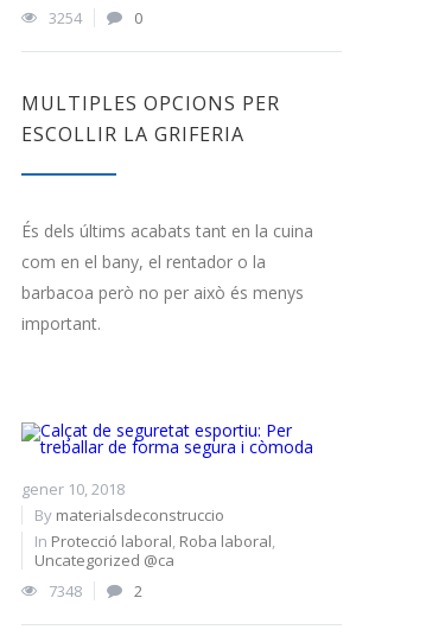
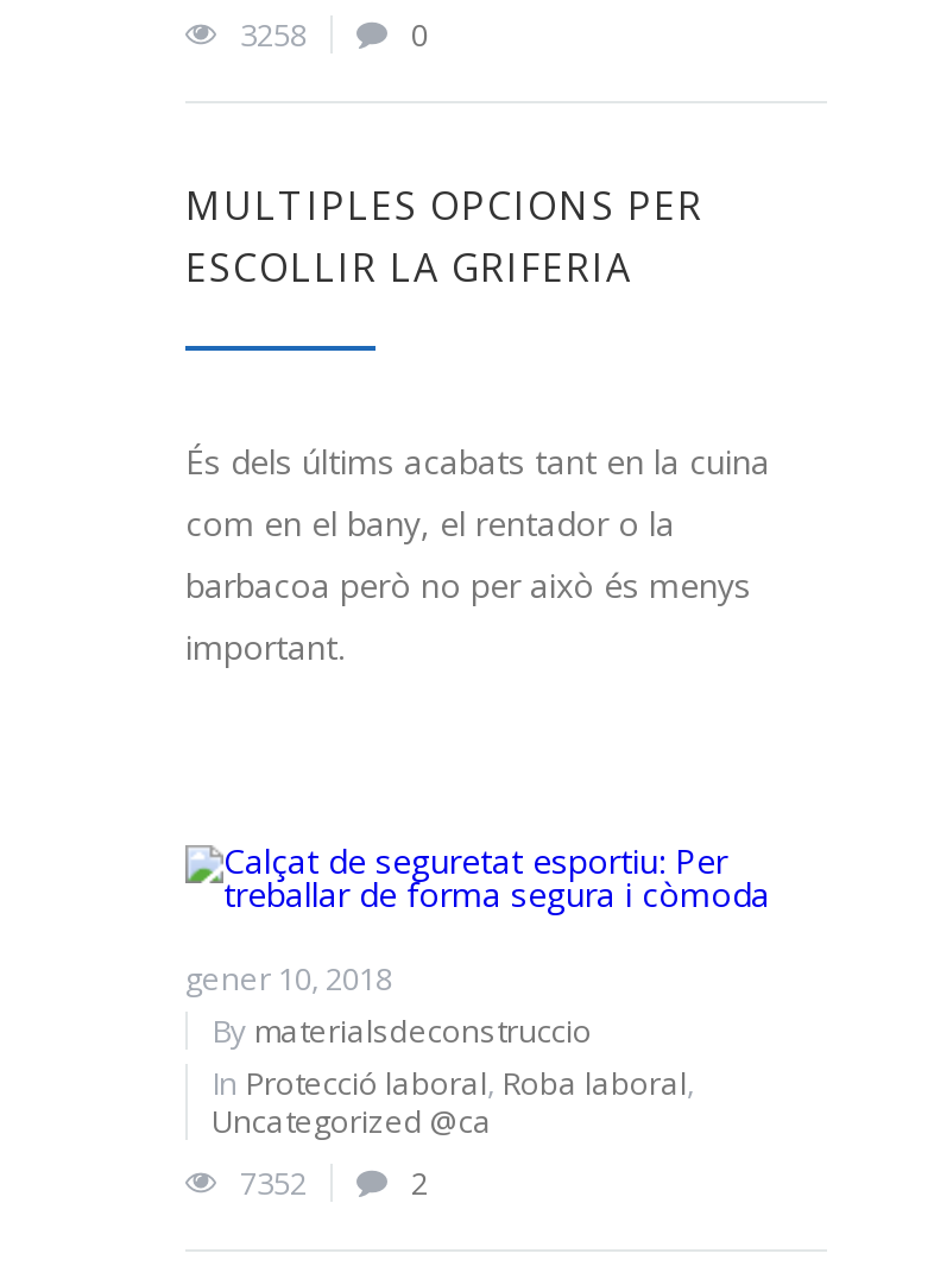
[49,7,82,29] 3254 -> [240,14,307,56] 3258
[49,580,82,602] 7348 -> [240,1162,307,1205] 7352

